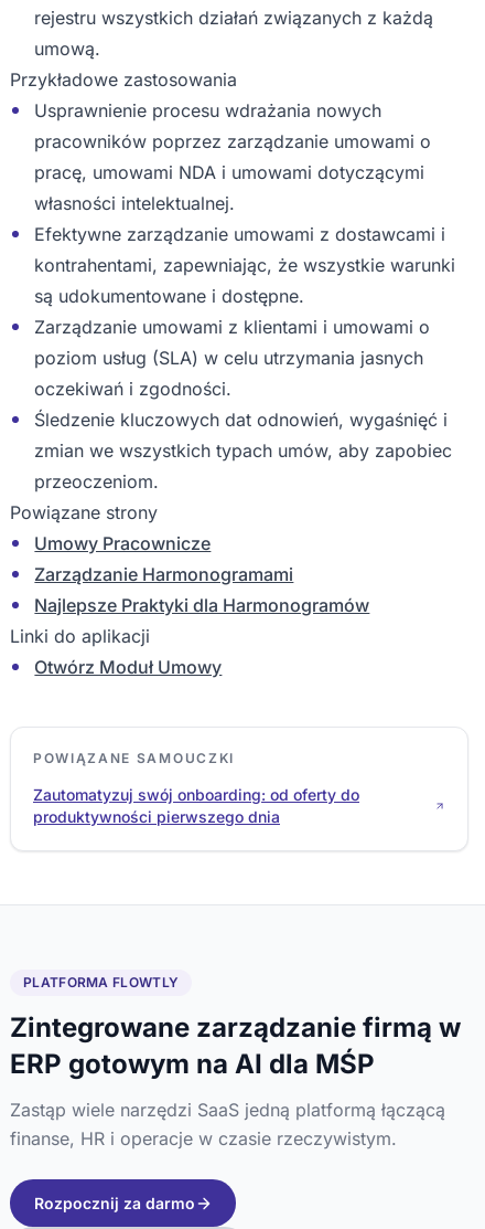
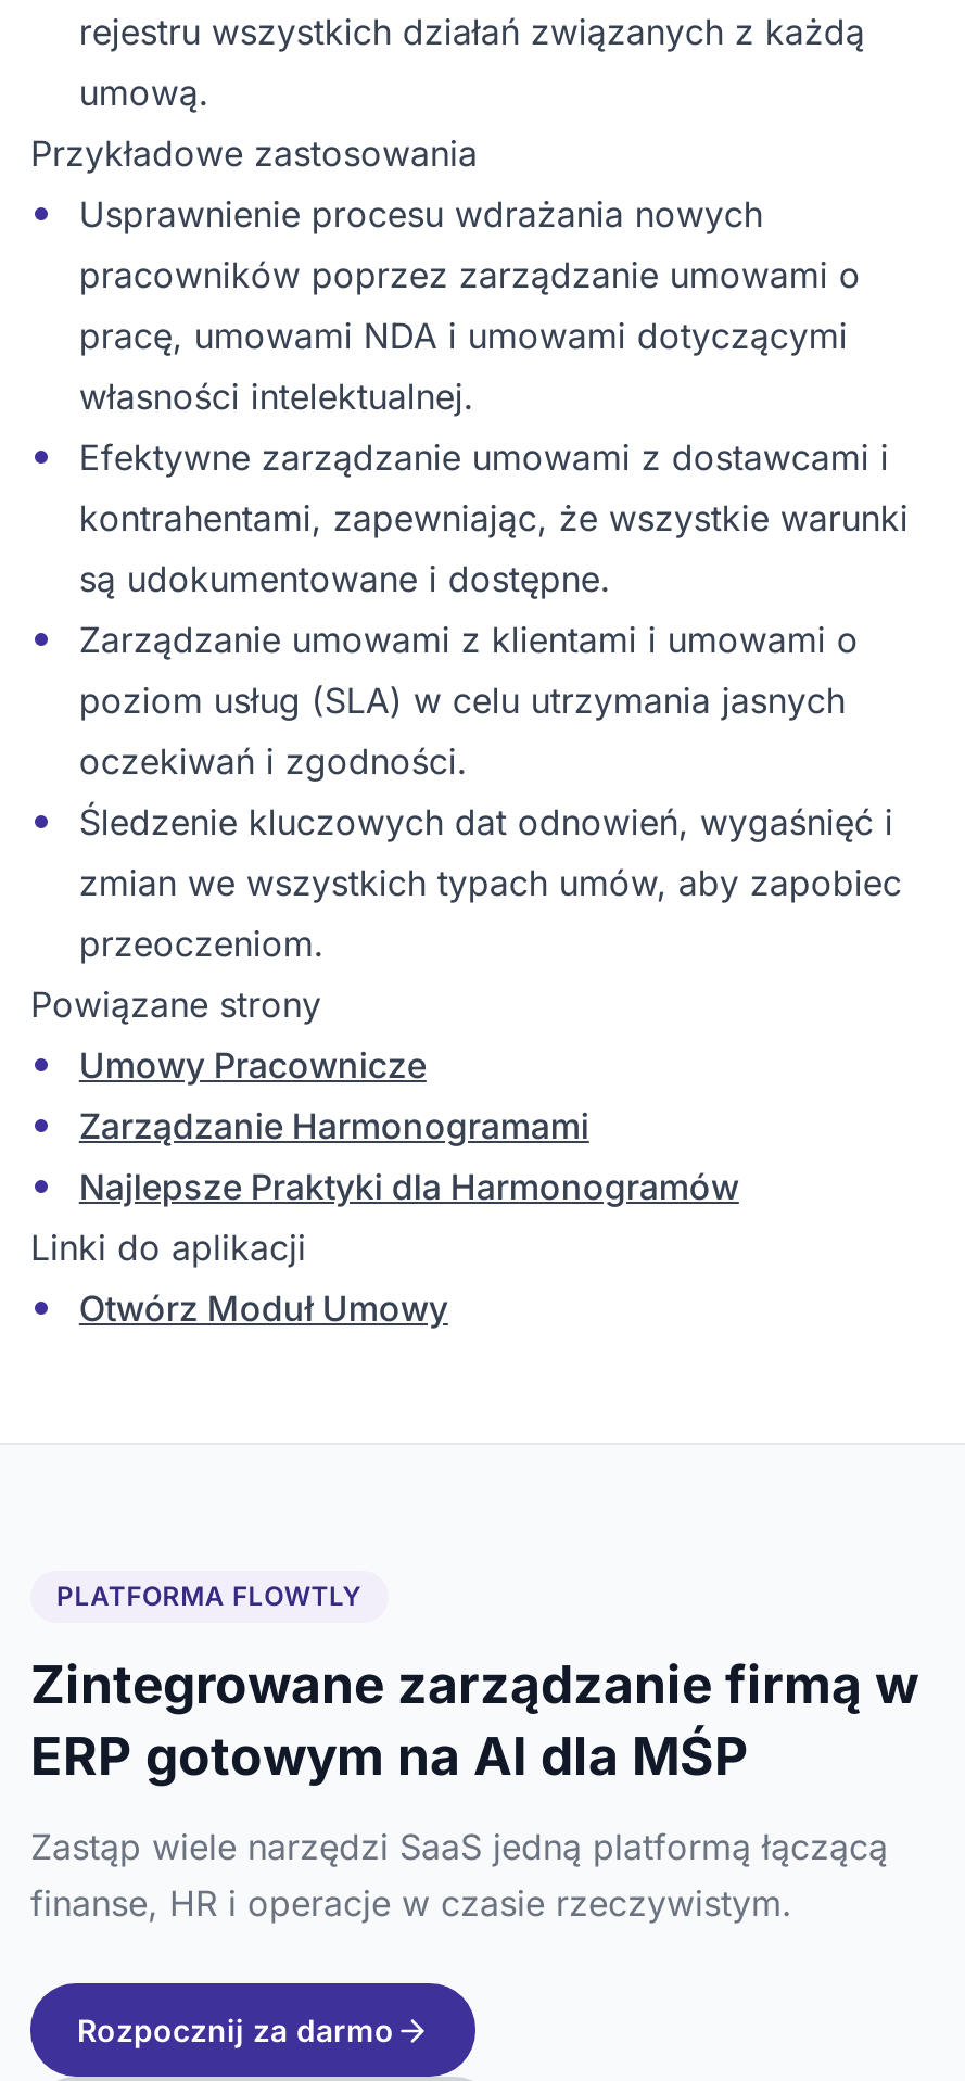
[33,750,359,826] POWIĄZANE SAMOUCZKI | Zautomatyzuj swój onboarding: od oferty do | produktywności pierwszego dnia -> none

